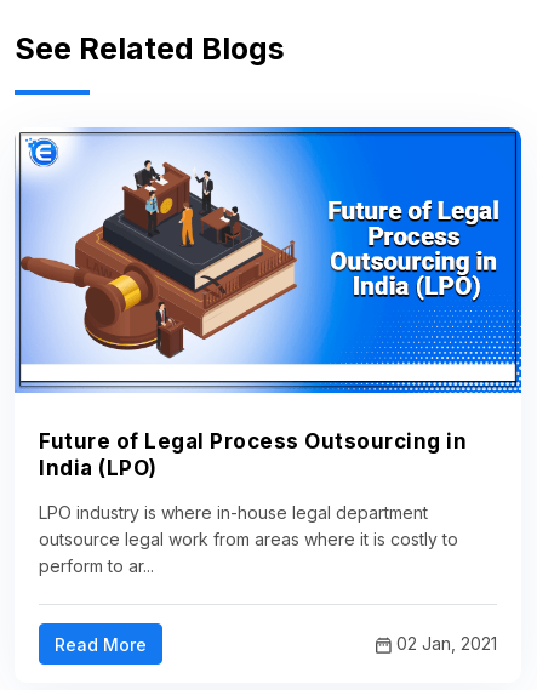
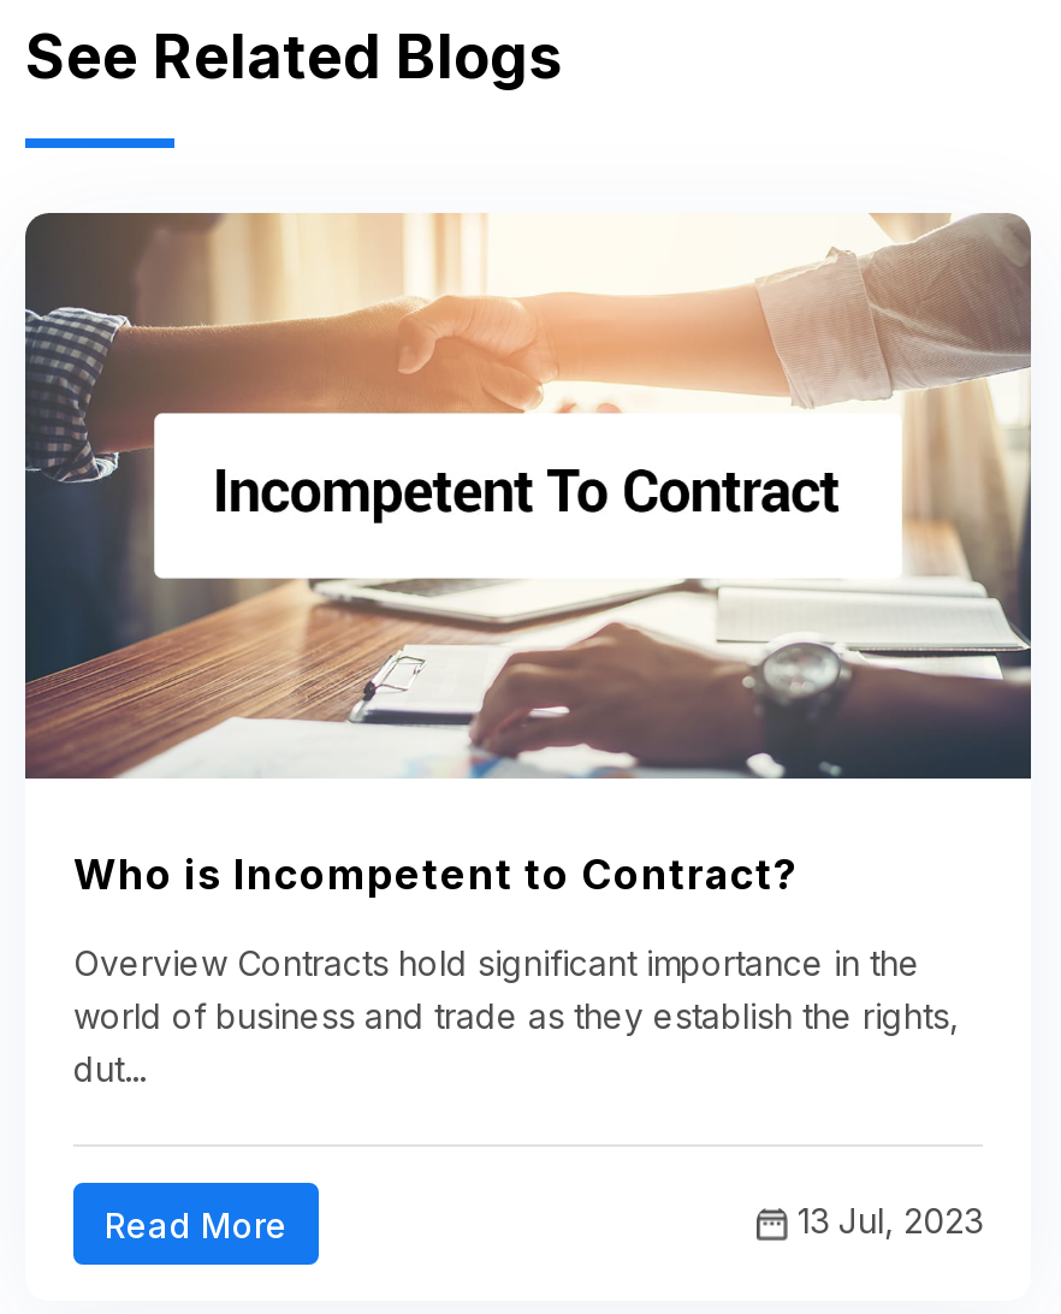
[15,126,522,481] [image] | Future of Legal Process Outsourcing in | India (LPO) -> [23,211,1033,898] [image] | Who is Incompetent to Contract?
[39,502,458,576] LPO industry is where in-house legal department | outsource legal work from areas where it is costly to | perform to ar... -> [73,942,959,1089] Overview Contracts hold significant importance in the | world of business and trade as they establish the rights, | dut...
[392,633,497,653] 02 Jan, 2021 -> [788,1200,983,1241] 13 Jul, 2023

